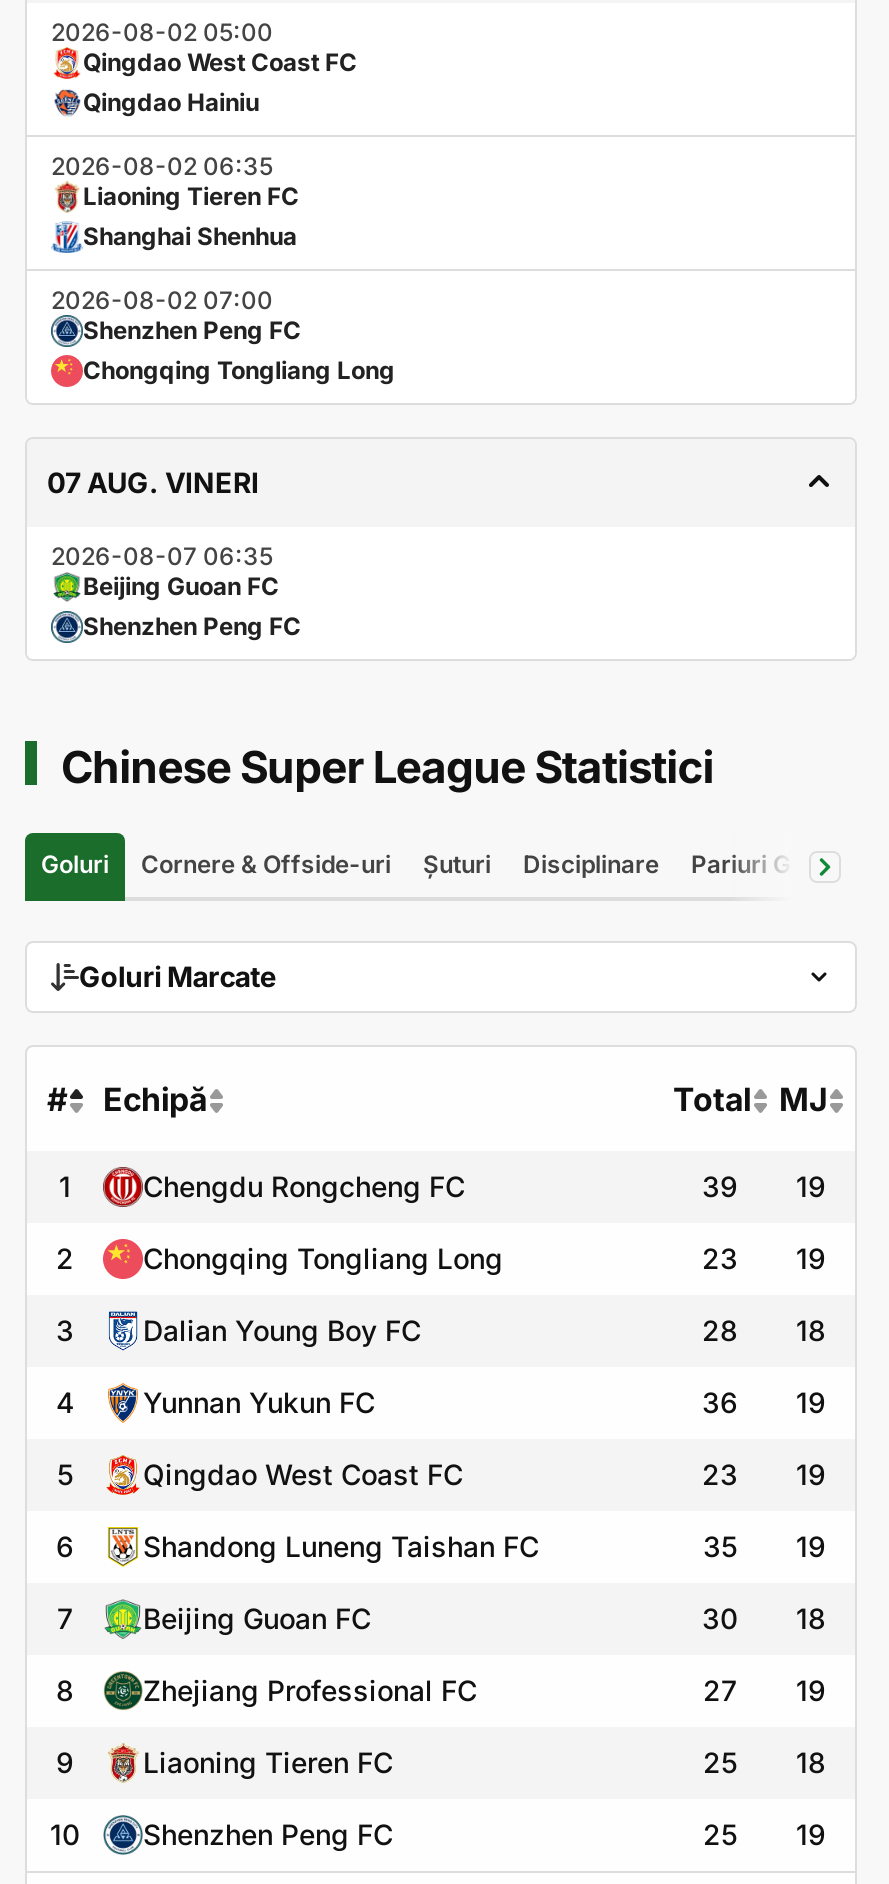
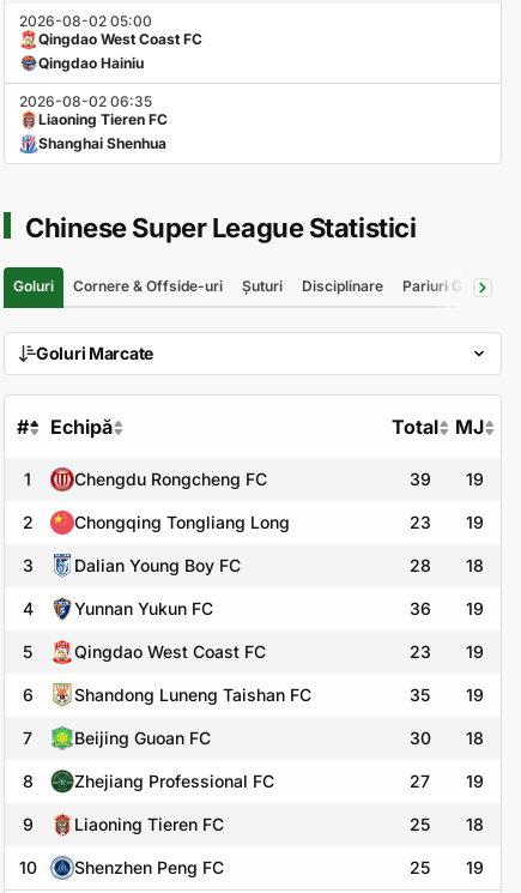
[47,285,395,641] 2026-08-02 07:00 | Shenzhen Peng FC | Chongqing Tongliang Long | 07 AUG. VINERI | 2026-08-07 06:35 | Beijing Guoan FC | Shenzhen Peng FC -> none

